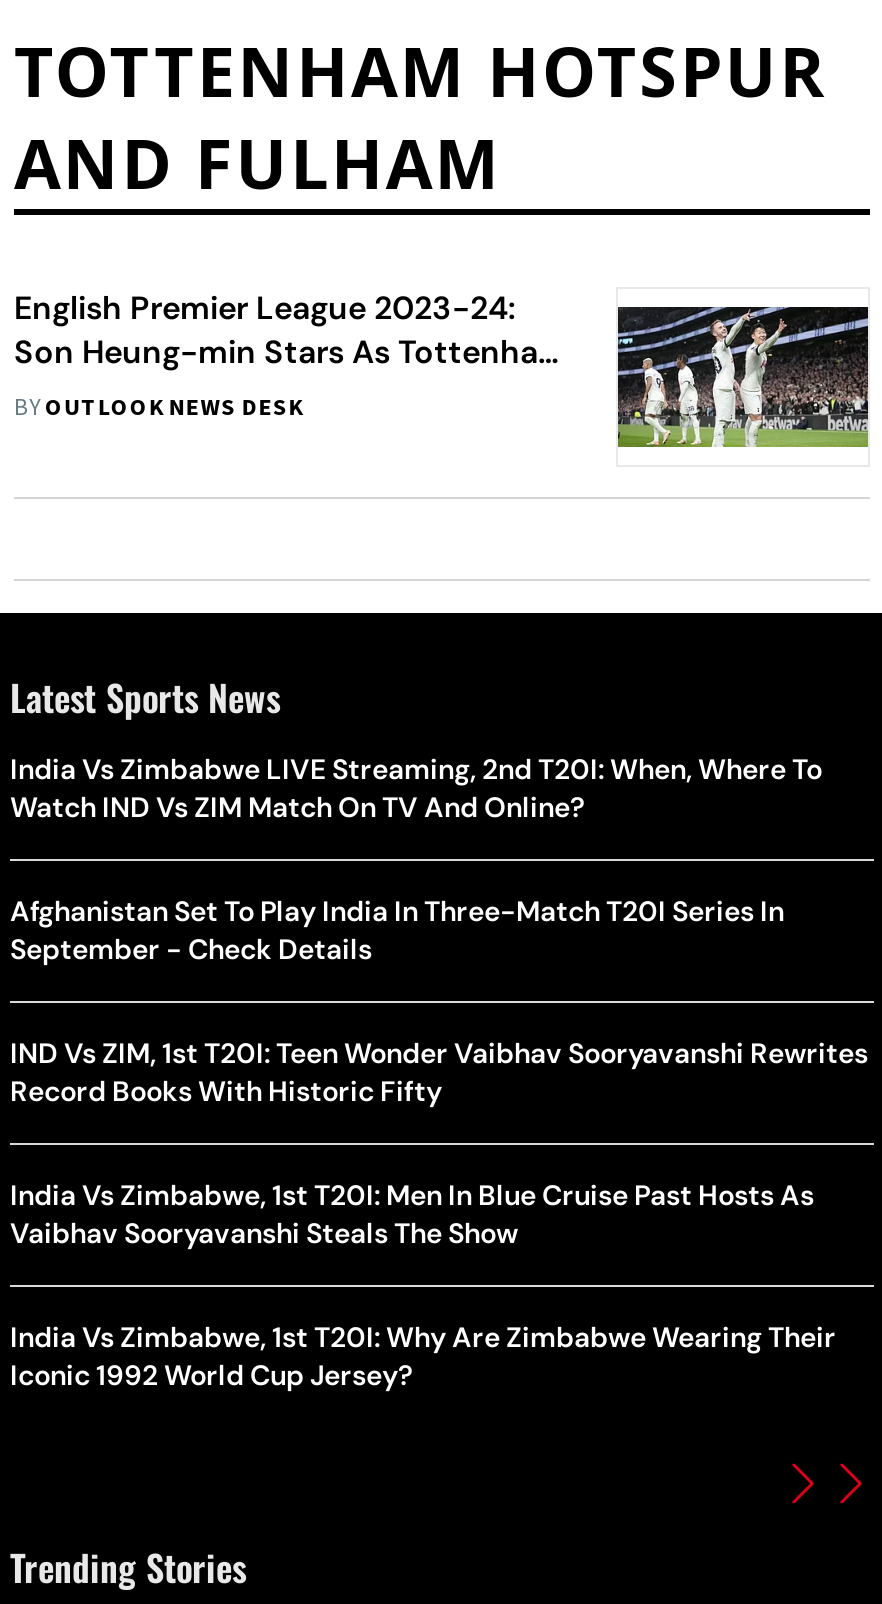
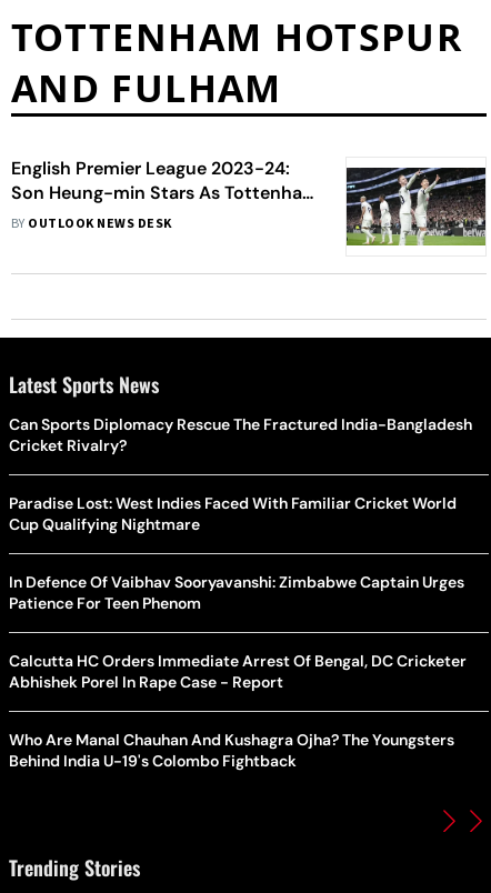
[10,751,822,825] India Vs Zimbabwe LIVE Streaming, 2nd T20I: When, Where To | Watch IND Vs ZIM Match On TV And Online? -> [9,414,472,455] Can Sports Diplomacy Rescue The Fractured India-Bangladesh | Cricket Rivalry?
[10,893,784,967] Afghanistan Set To Play India In Three-Match T20I Series In | September - Check Details -> [9,493,457,534] Paradise Lost: West Indies Faced With Familiar Cricket World | Cup Qualifying Nightmare
[10,1035,868,1109] IND Vs ZIM, 1st T20I: Teen Wonder Vaibhav Sooryavanshi Rewrites | Record Books With Historic Fifty -> [9,572,464,613] In Defence Of Vaibhav Sooryavanshi: Zimbabwe Captain Urges | Patience For Teen Phenom
[10,1177,814,1251] India Vs Zimbabwe, 1st T20I: Men In Blue Cruise Past Hosts As | Vaibhav Sooryavanshi Steals The Show -> [9,651,467,692] Calcutta HC Orders Immediate Arrest Of Bengal, DC Cricketer | Abhishek Porel In Rape Case - Report
[10,1319,836,1393] India Vs Zimbabwe, 1st T20I: Why Are Zimbabwe Wearing Their | Iconic 1992 World Cup Jersey? -> [9,730,454,771] Who Are Manal Chauhan And Kushagra Ojha? The Youngsters | Behind India U-19's Colombo Fightback

